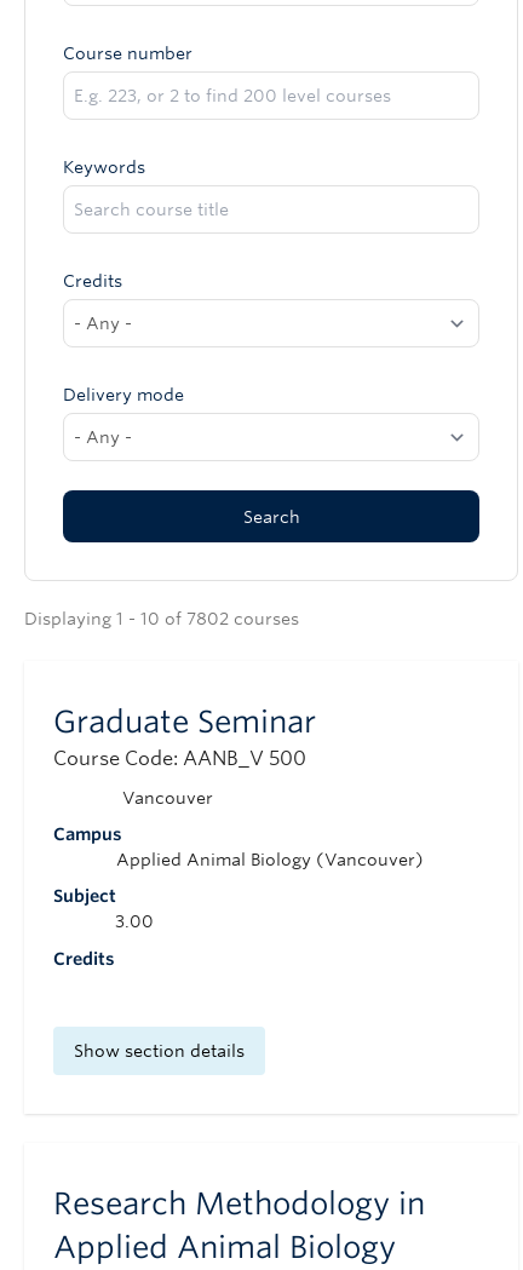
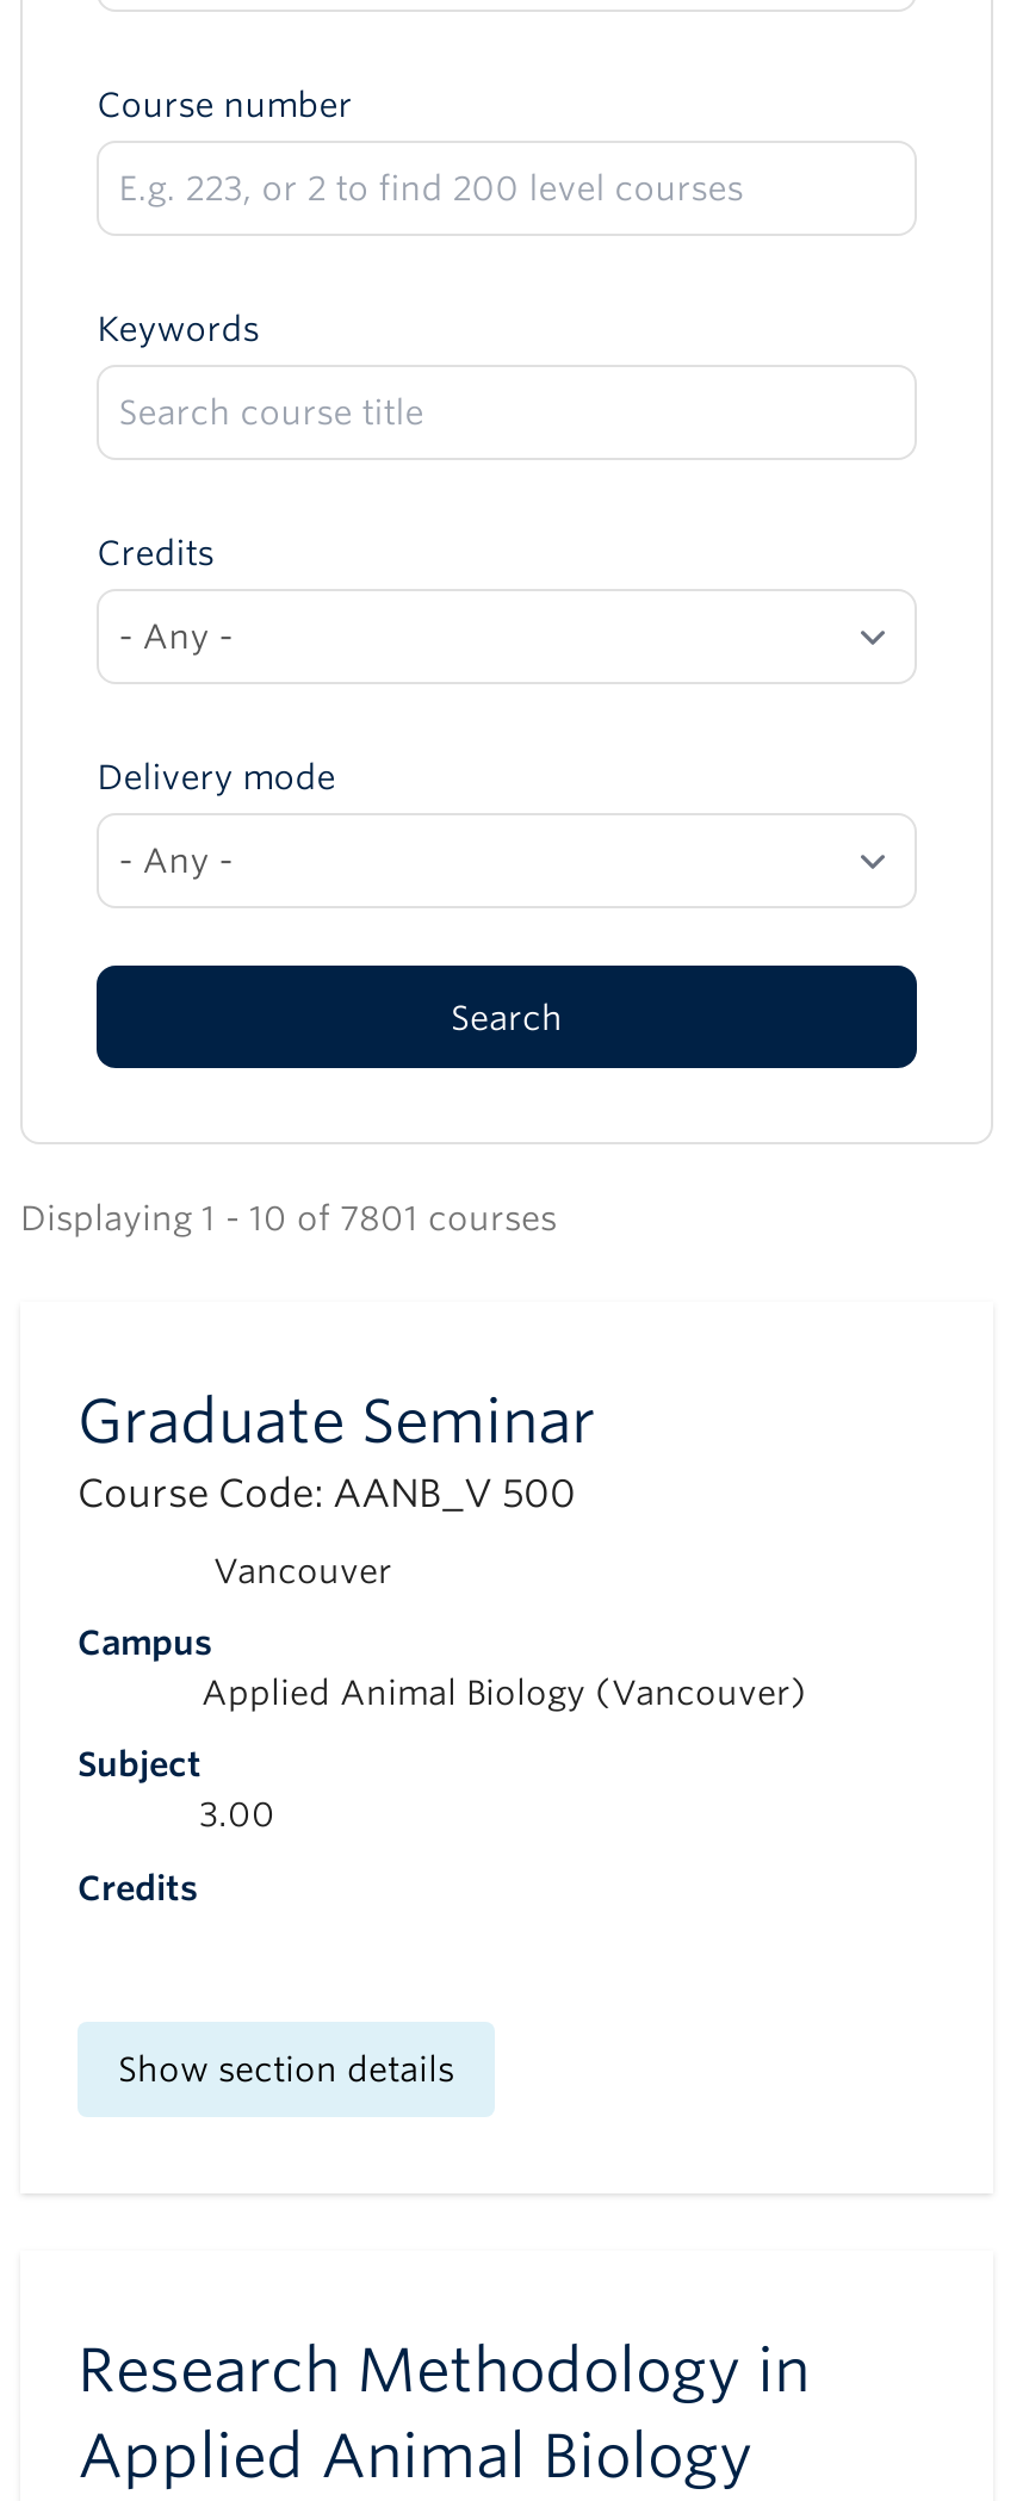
[24,609,299,628] Displaying 1 - 10 of 7802 courses -> [20,1199,557,1237] Displaying 1 - 10 of 7801 courses

